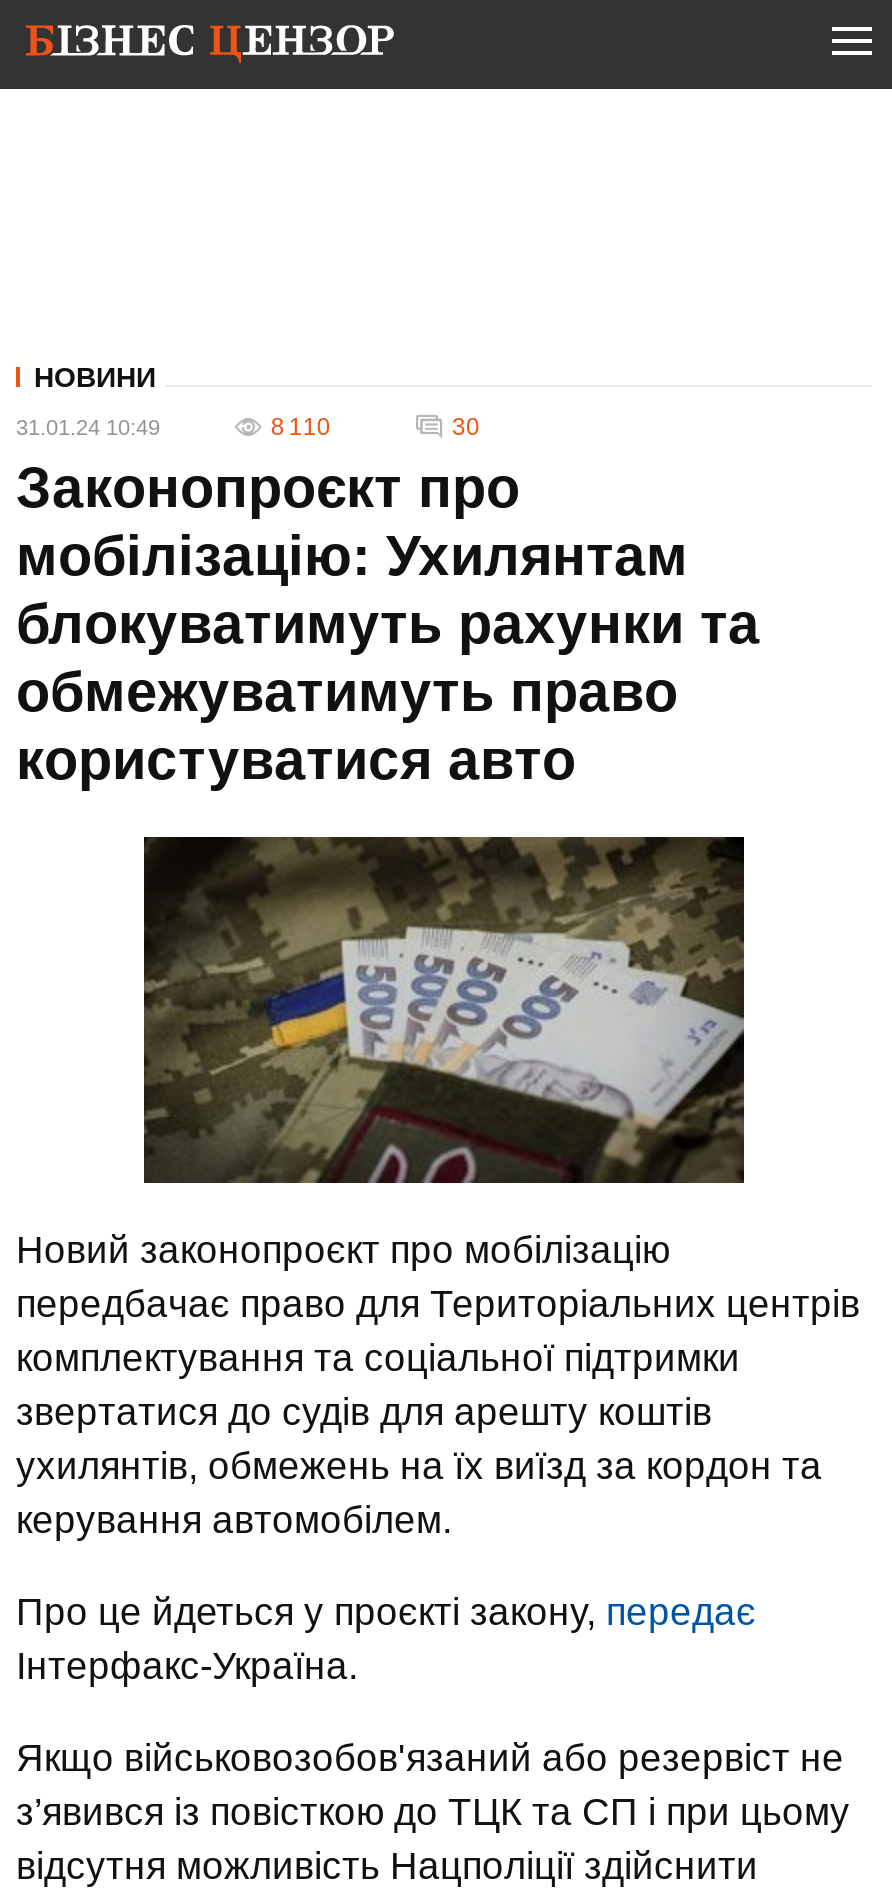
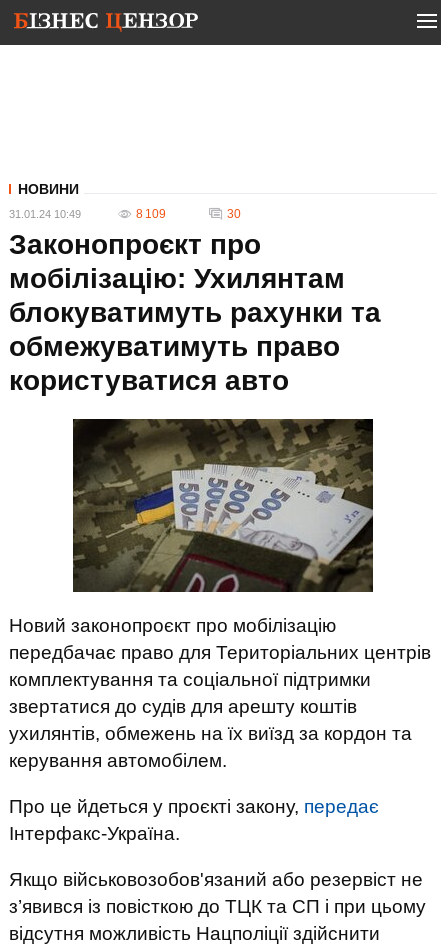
[271,413,331,441] 8 110 -> [136,207,166,221] 8 109

